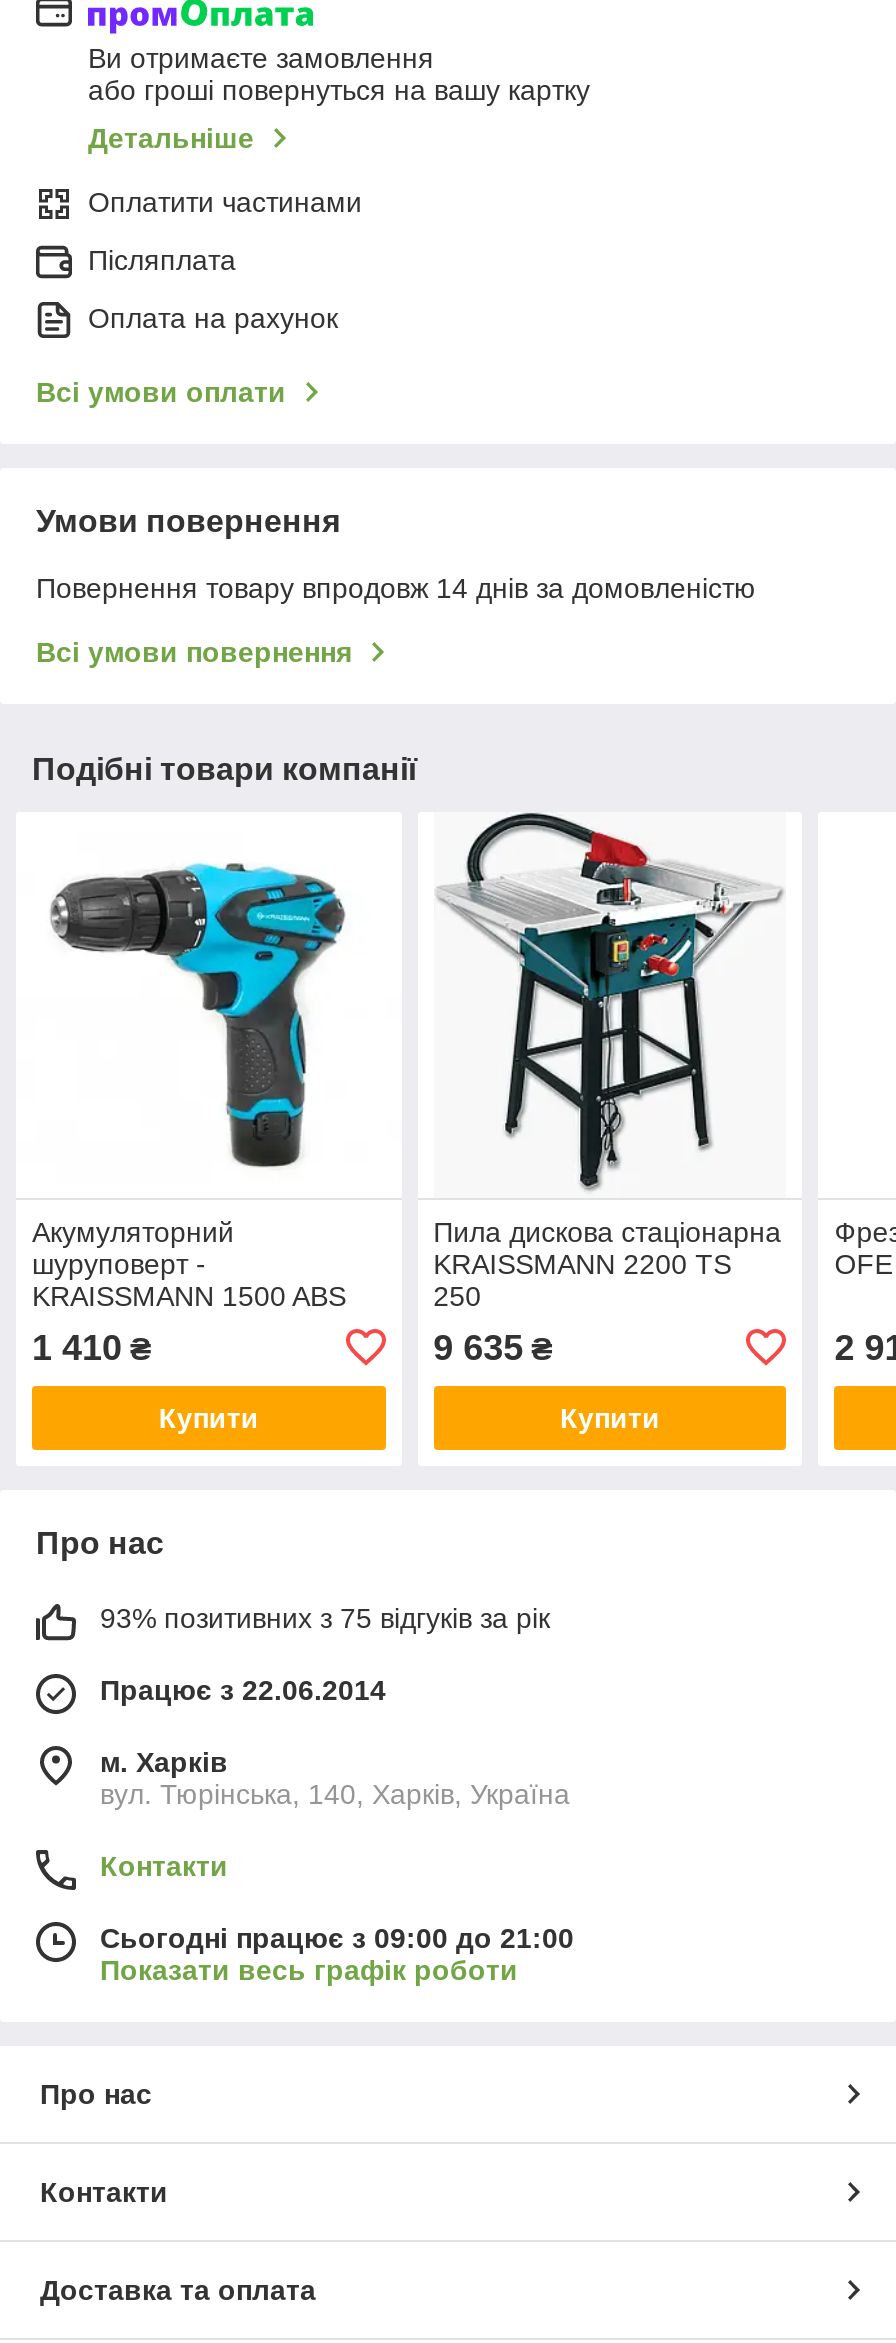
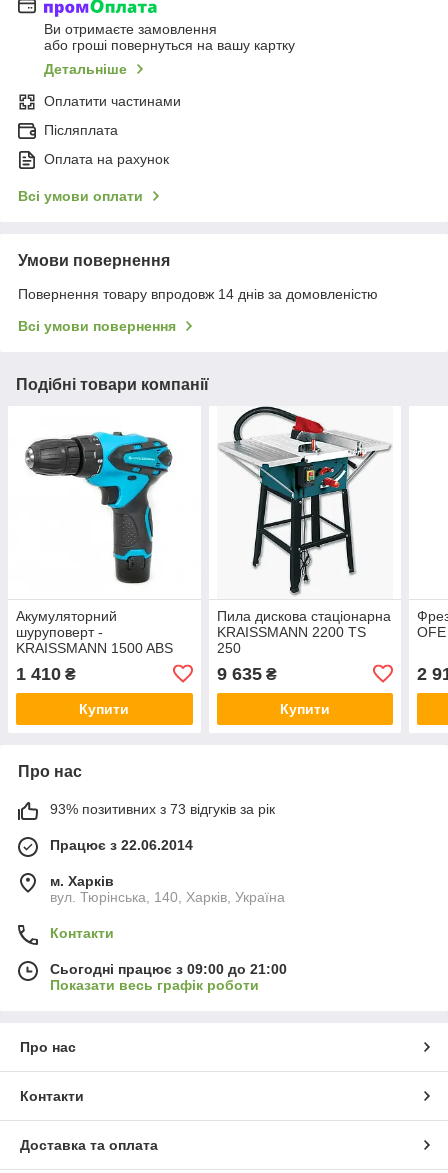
[100,1602,550,1634] 93% позитивних з 75 відгуків за рік -> [50,801,275,817] 93% позитивних з 73 відгуків за рік

